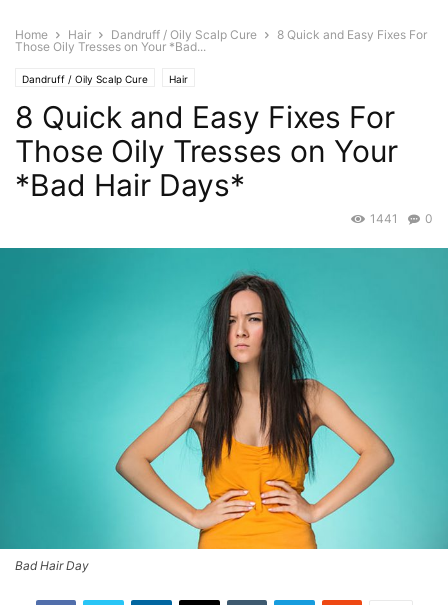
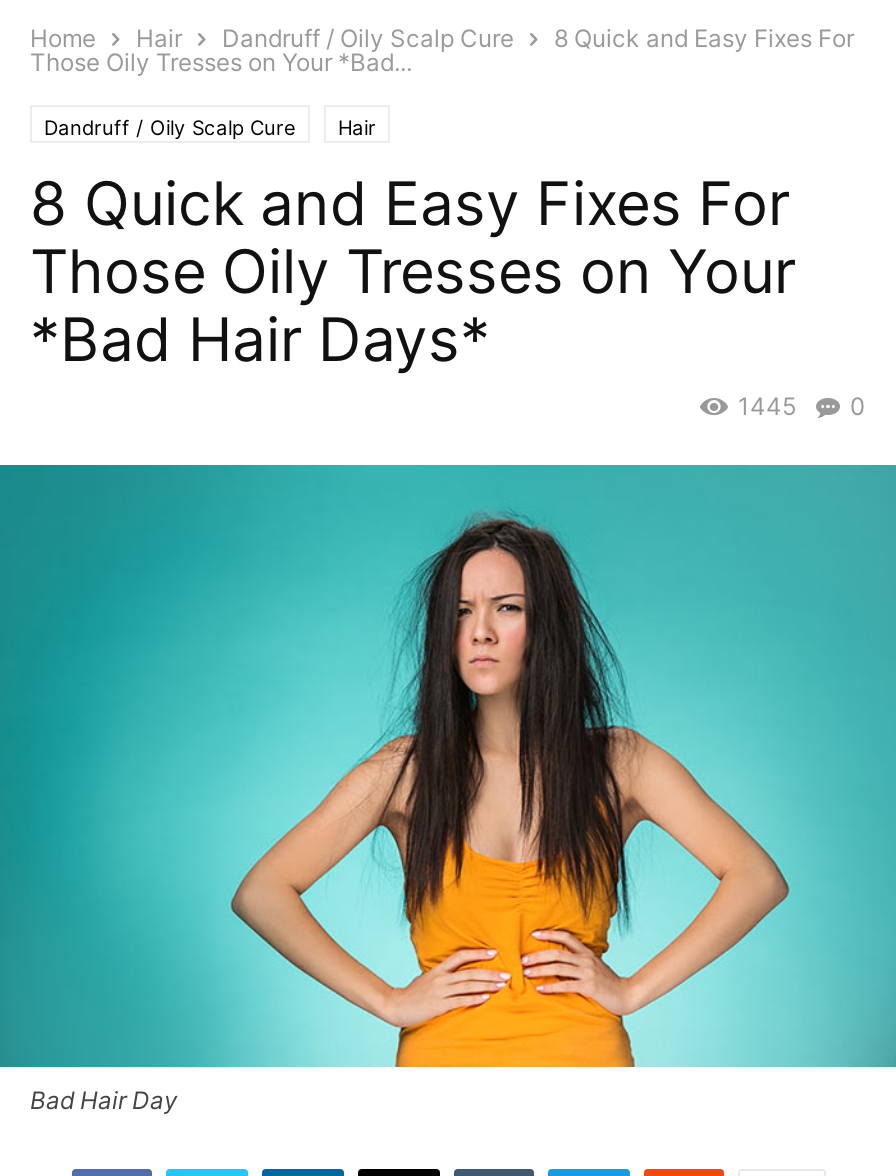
[370,211,433,226] 1441 0 -> [738,391,866,421] 1445 0

